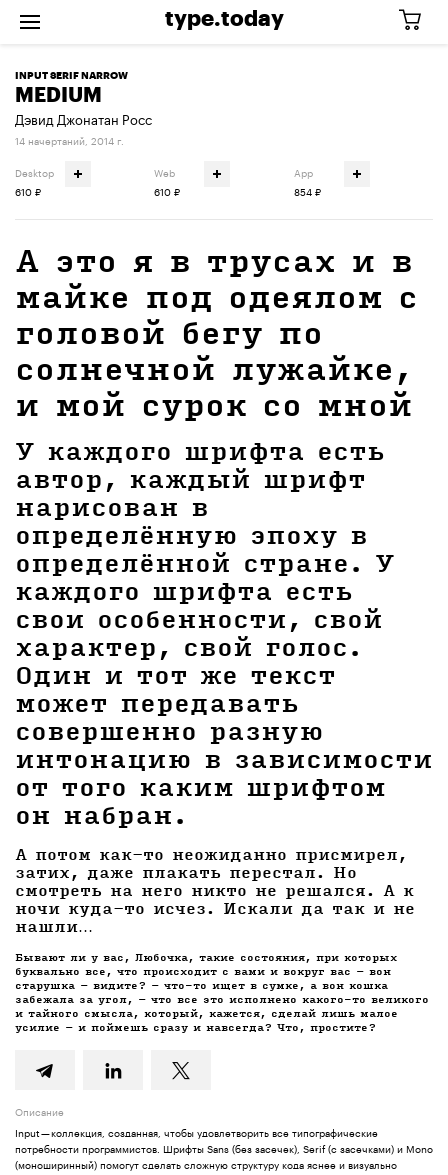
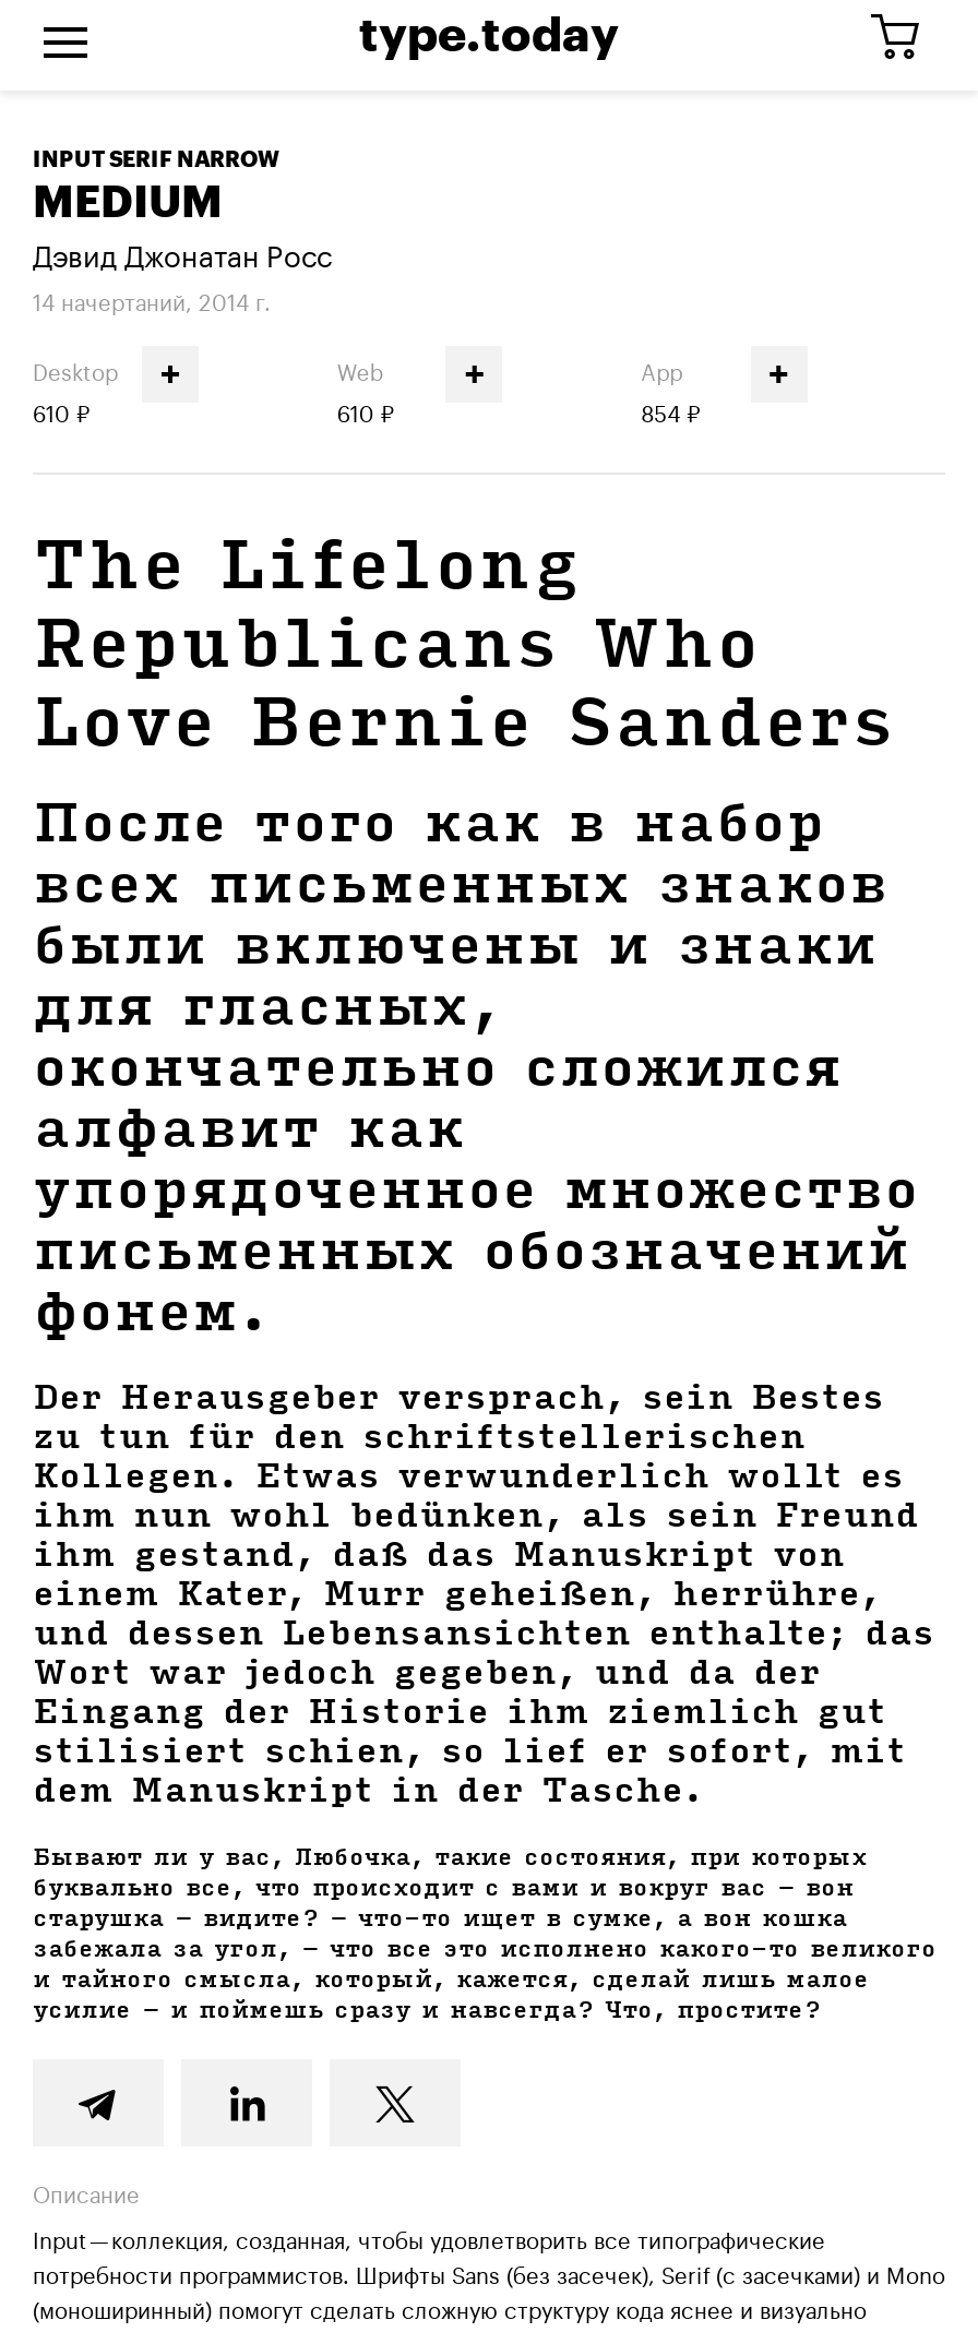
[15,244,433,831] А это я в трусах и в | майке под одеялом с | головой бегу по | солнечной лужайке, | и мой сурок со мной | У каждого шрифта есть | автор, каждый шрифт | нарисован в | определённую эпоху в | определённой стране. У | каждого шрифта есть | свои особенности, свой | характер, свой голос. | Один и тот же текст | может передавать | совершенно разную | интонацию в зависимости | от того каким шрифтом | он набран. -> [33,528,919,1346] The Lifelong | Republicans Who | Love Bernie Sanders | После того как в набор | всех письменных знаков | были включены и знаки | для гласных, | окончательно сложился | алфавит как | упорядоченное множество | письменных обозначений | фонем.
[15,846,415,936] А потом как-то неожиданно присмирел, | затих, даже плакать перестал. Но | смотреть на него никто не решался. А к | ночи куда-то исчез. Искали да так и не | нашли… -> [33,1379,934,1811] Der Herausgeber versprach, sein Bestes | zu tun für den schriftstellerischen | Kollegen. Etwas verwunderlich wollt es | ihm nun wohl bedünken, als sein Freund | ihm gestand, daß das Manuskript von | einem Kater, Murr geheißen, herrühre, | und dessen Lebensansichten enthalte; das | Wort war jedoch gegeben, und da der | Eingang der Historie ihm ziemlich gut | stilisiert schien, so lief er sofort, mit | dem Manuskript in der Tasche.

